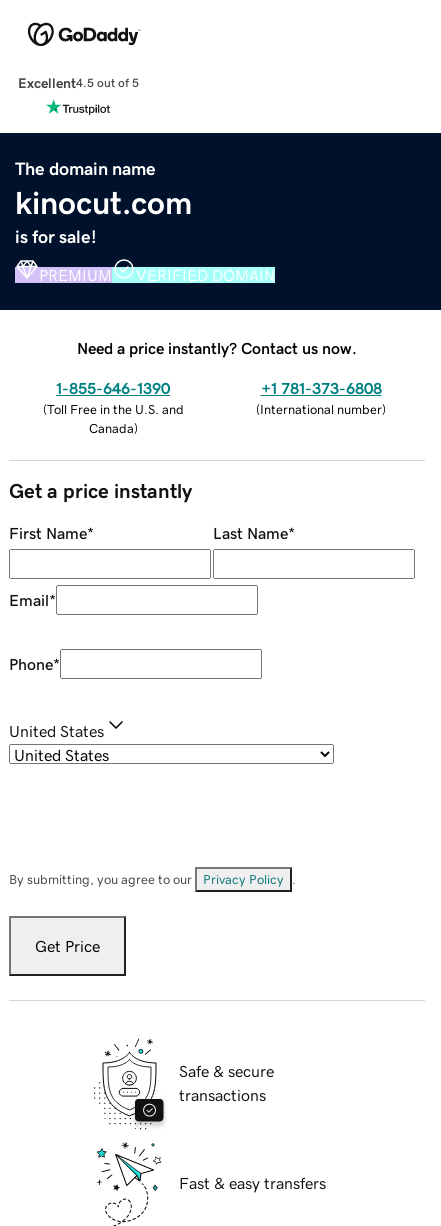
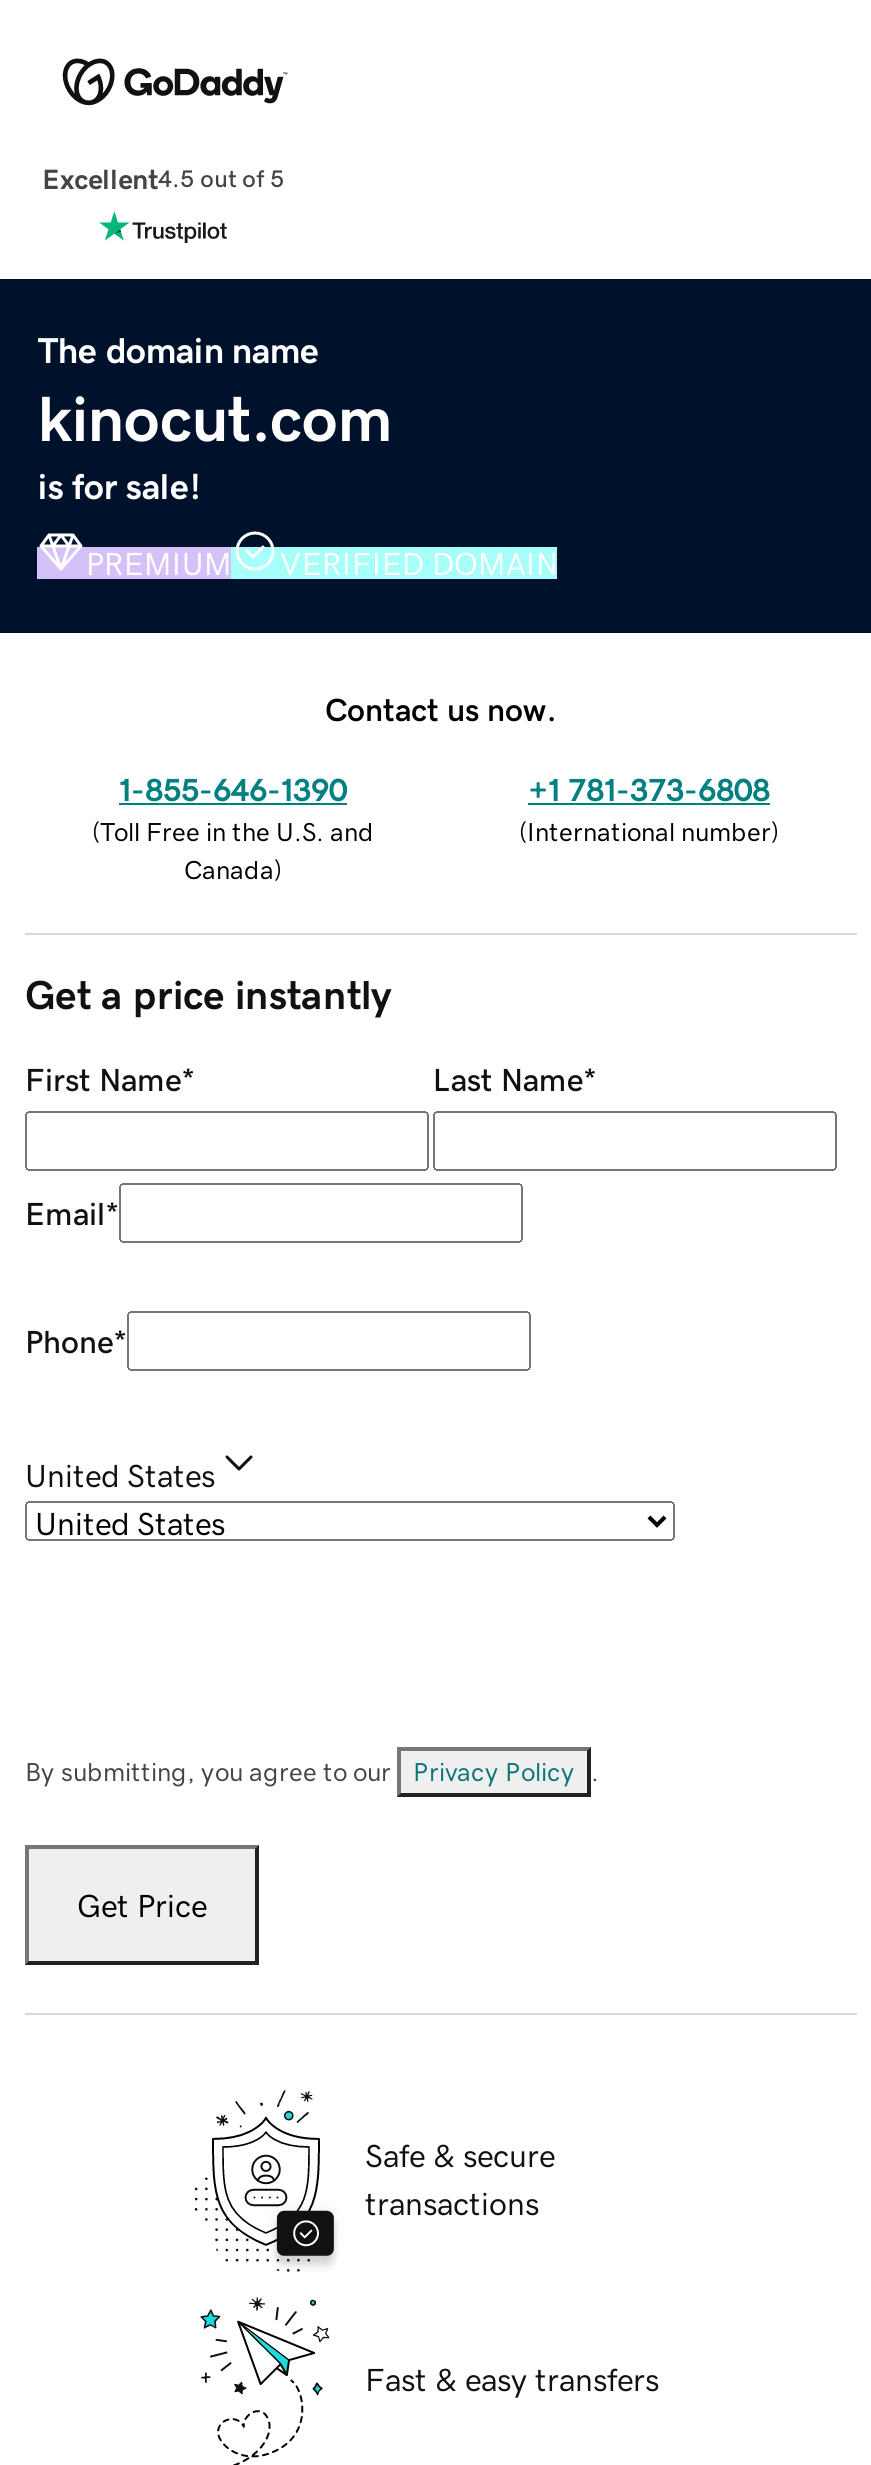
[77,340,357,356] Need a price instantly? Contact us now. -> [325,692,557,724] Contact us now.

